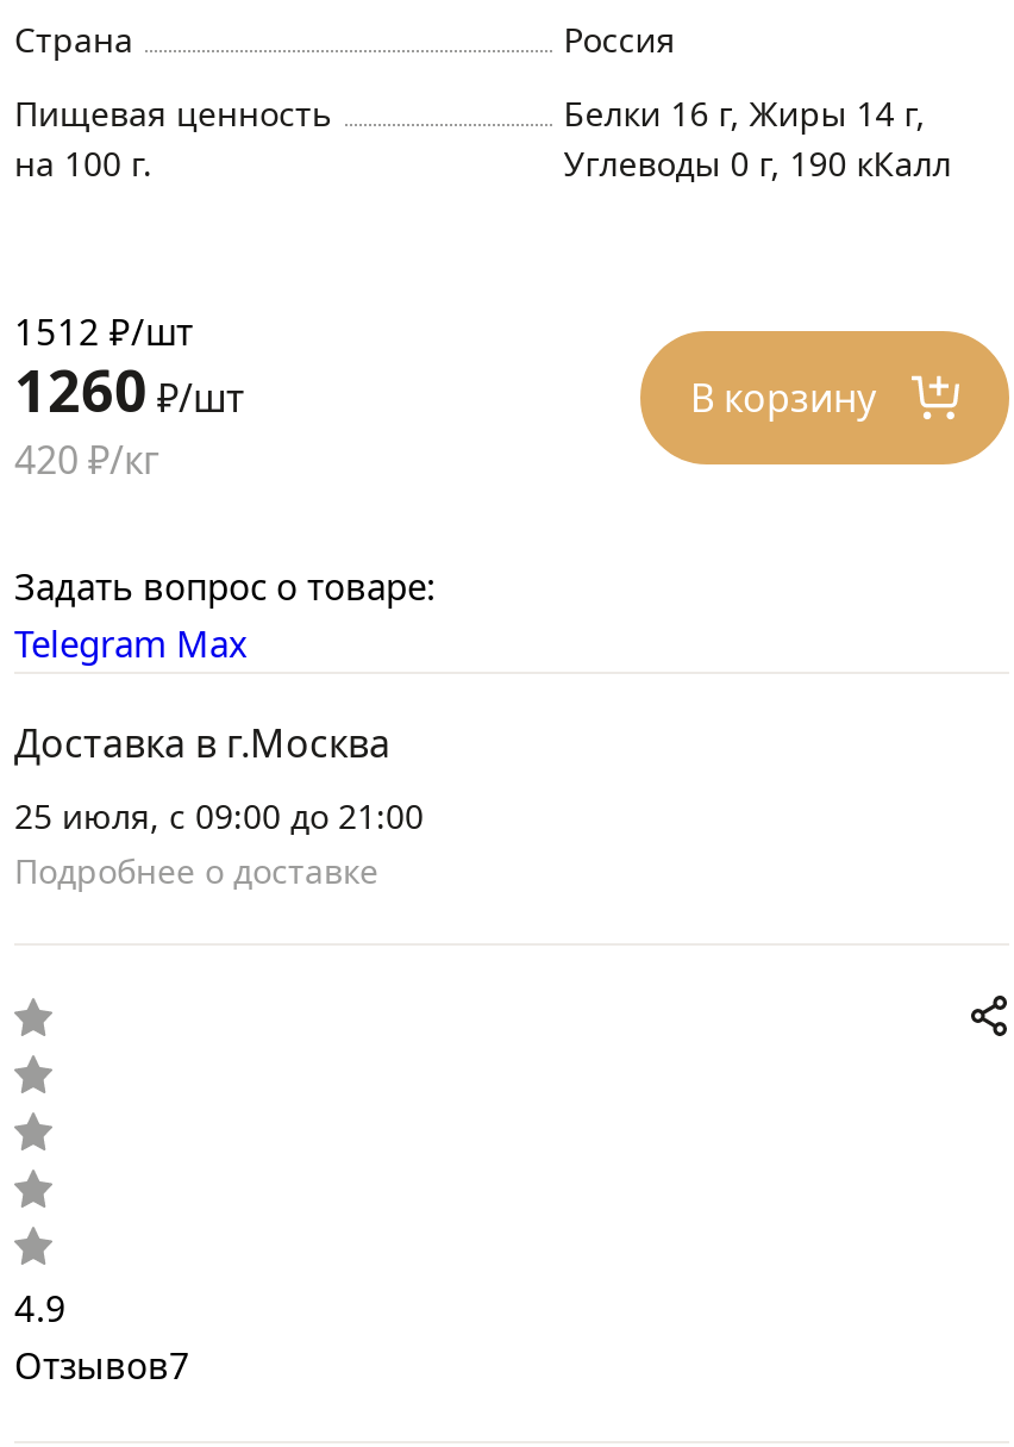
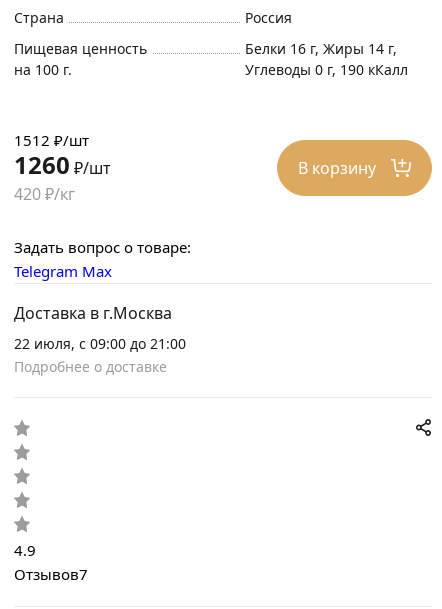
[14,794,424,839] 25 июля, с 09:00 до 21:00 -> [14,334,186,353] 22 июля, с 09:00 до 21:00

